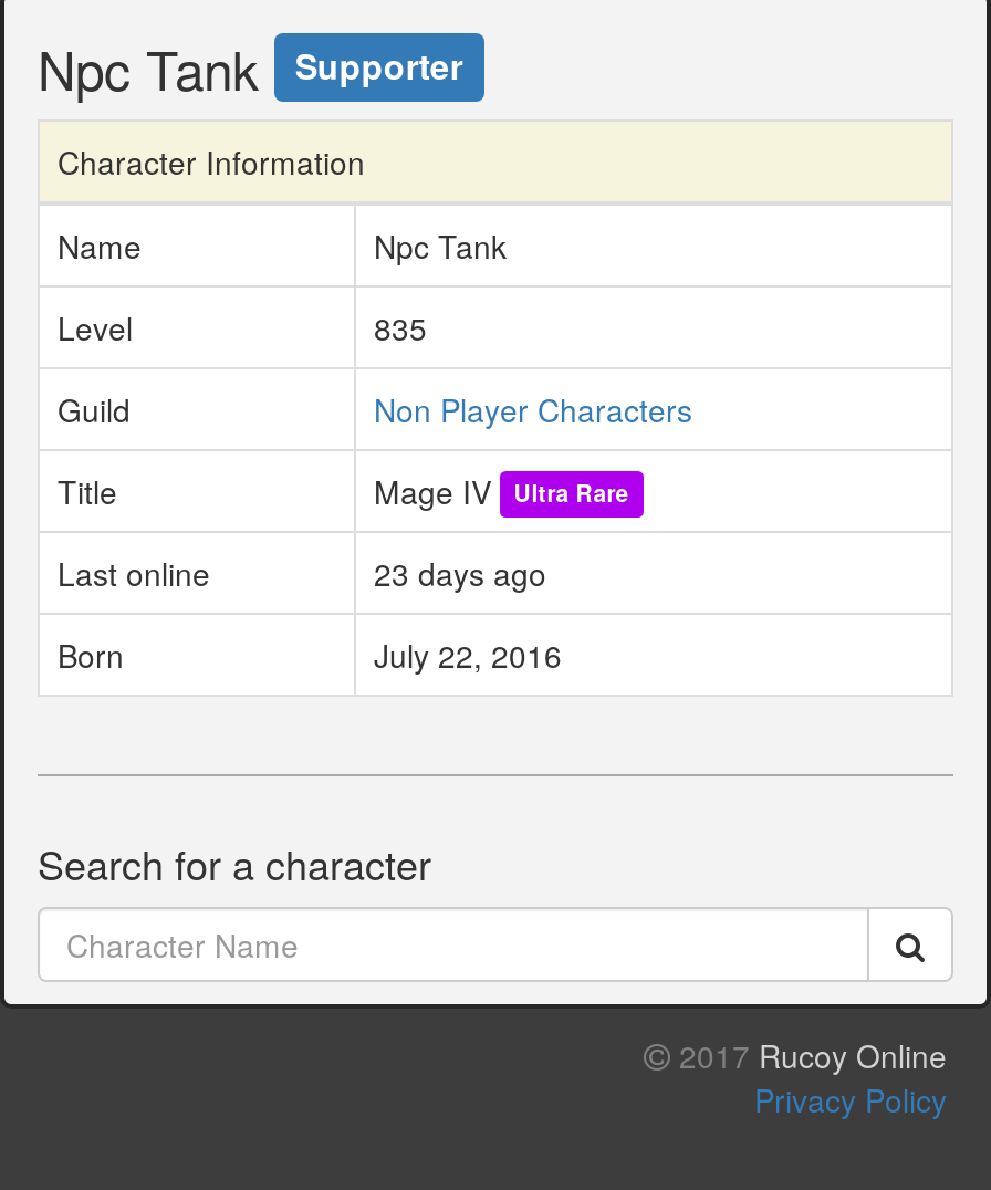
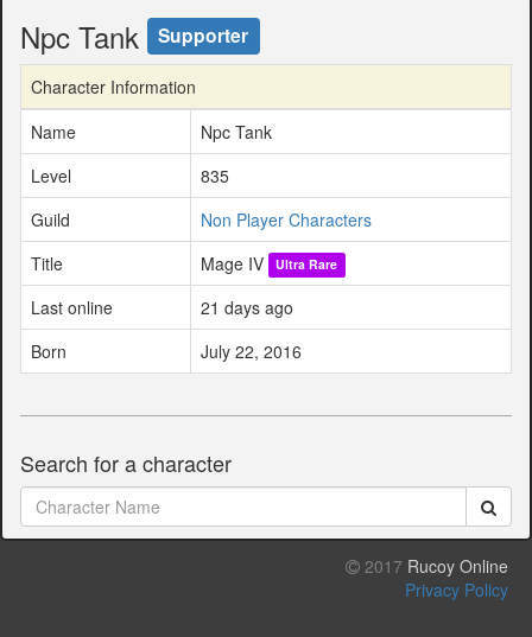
[374,550,546,594] 23 days ago -> [201,295,293,318] 21 days ago

